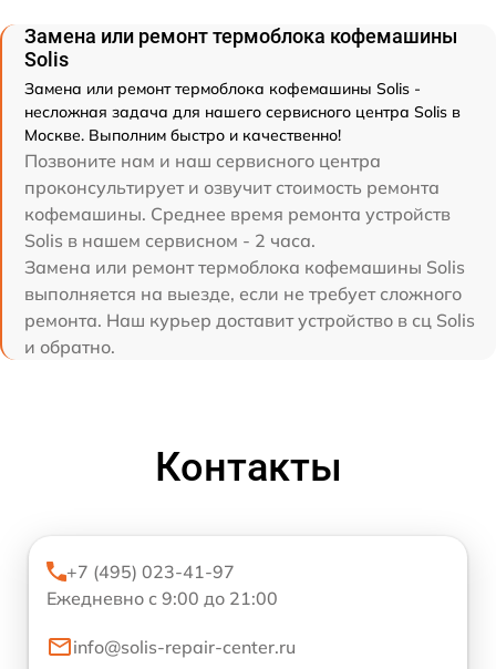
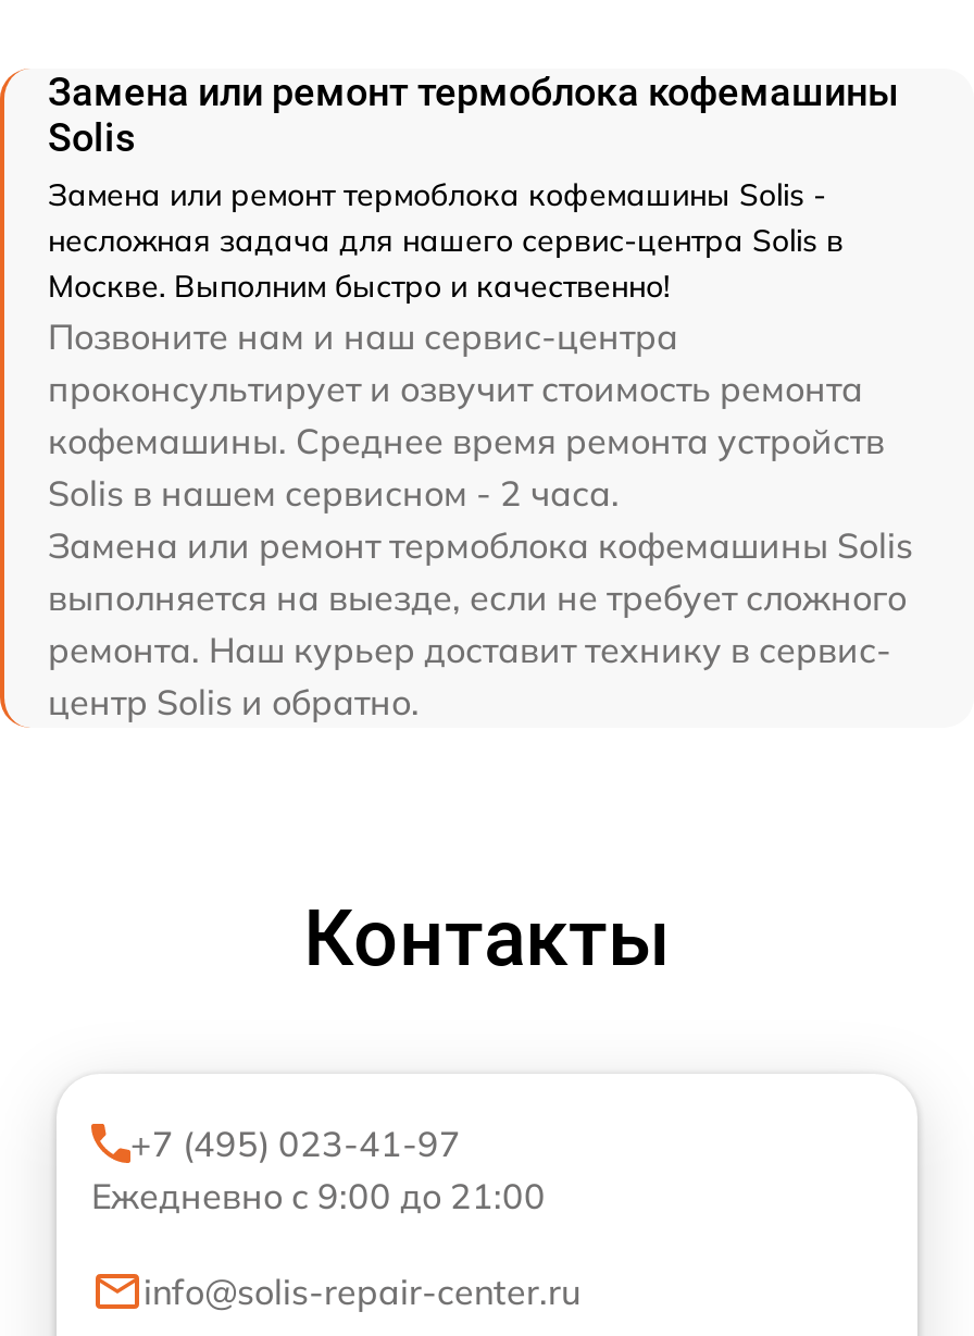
[24,102,461,122] несложная задача для нашего сервисного центра Solis в -> [48,220,844,260] несложная задача для нашего сервис-центра Solis в
[24,149,381,171] Позвоните нам и наш сервисного центра -> [48,314,678,357] Позвоните нам и наш сервис-центра
[24,309,475,358] ремонта. Наш курьер доставит устройство в сц Solis | и обратно. -> [48,627,891,723] ремонта. Наш курьер доставит технику в сервис- | центр Solis и обратно.

